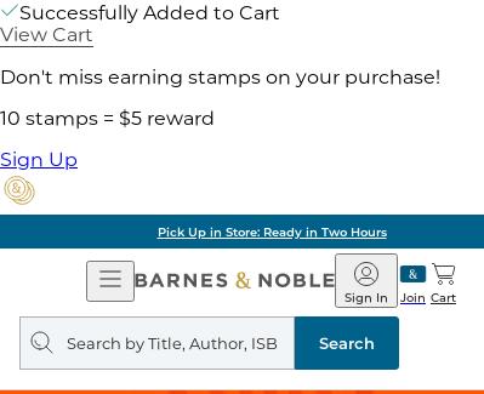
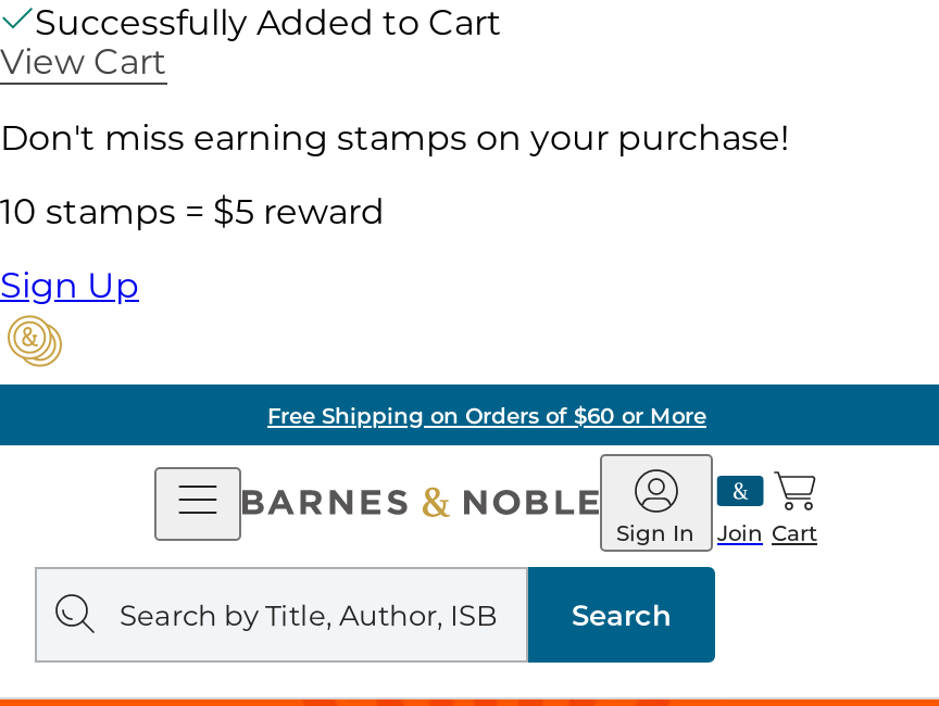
[157,224,386,239] Pick Up in Store: Ready in Two Hours -> [267,401,706,429] Free Shipping on Orders of $60 or More

